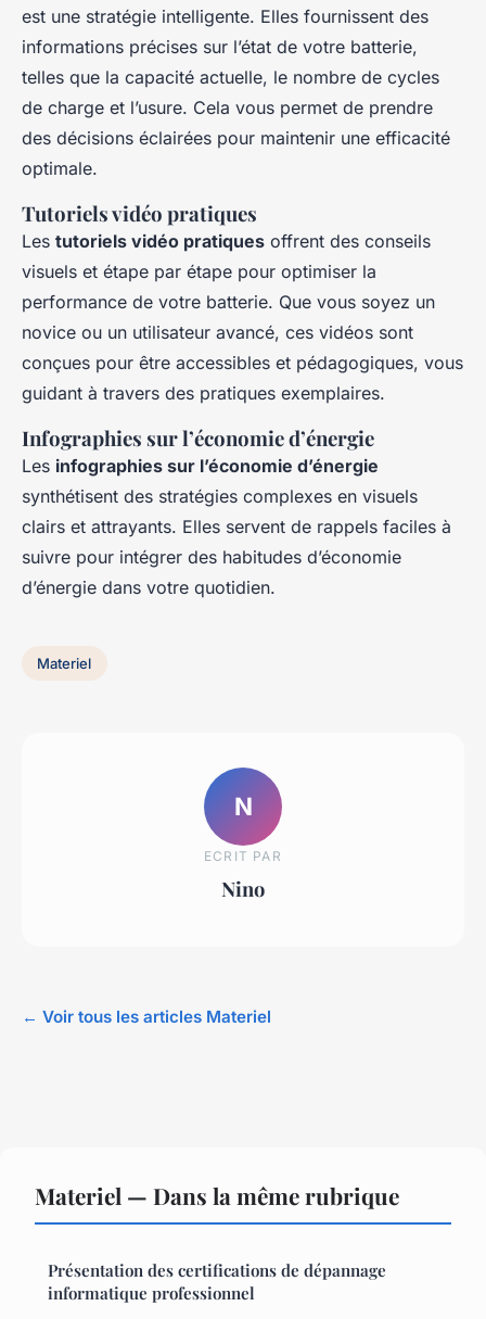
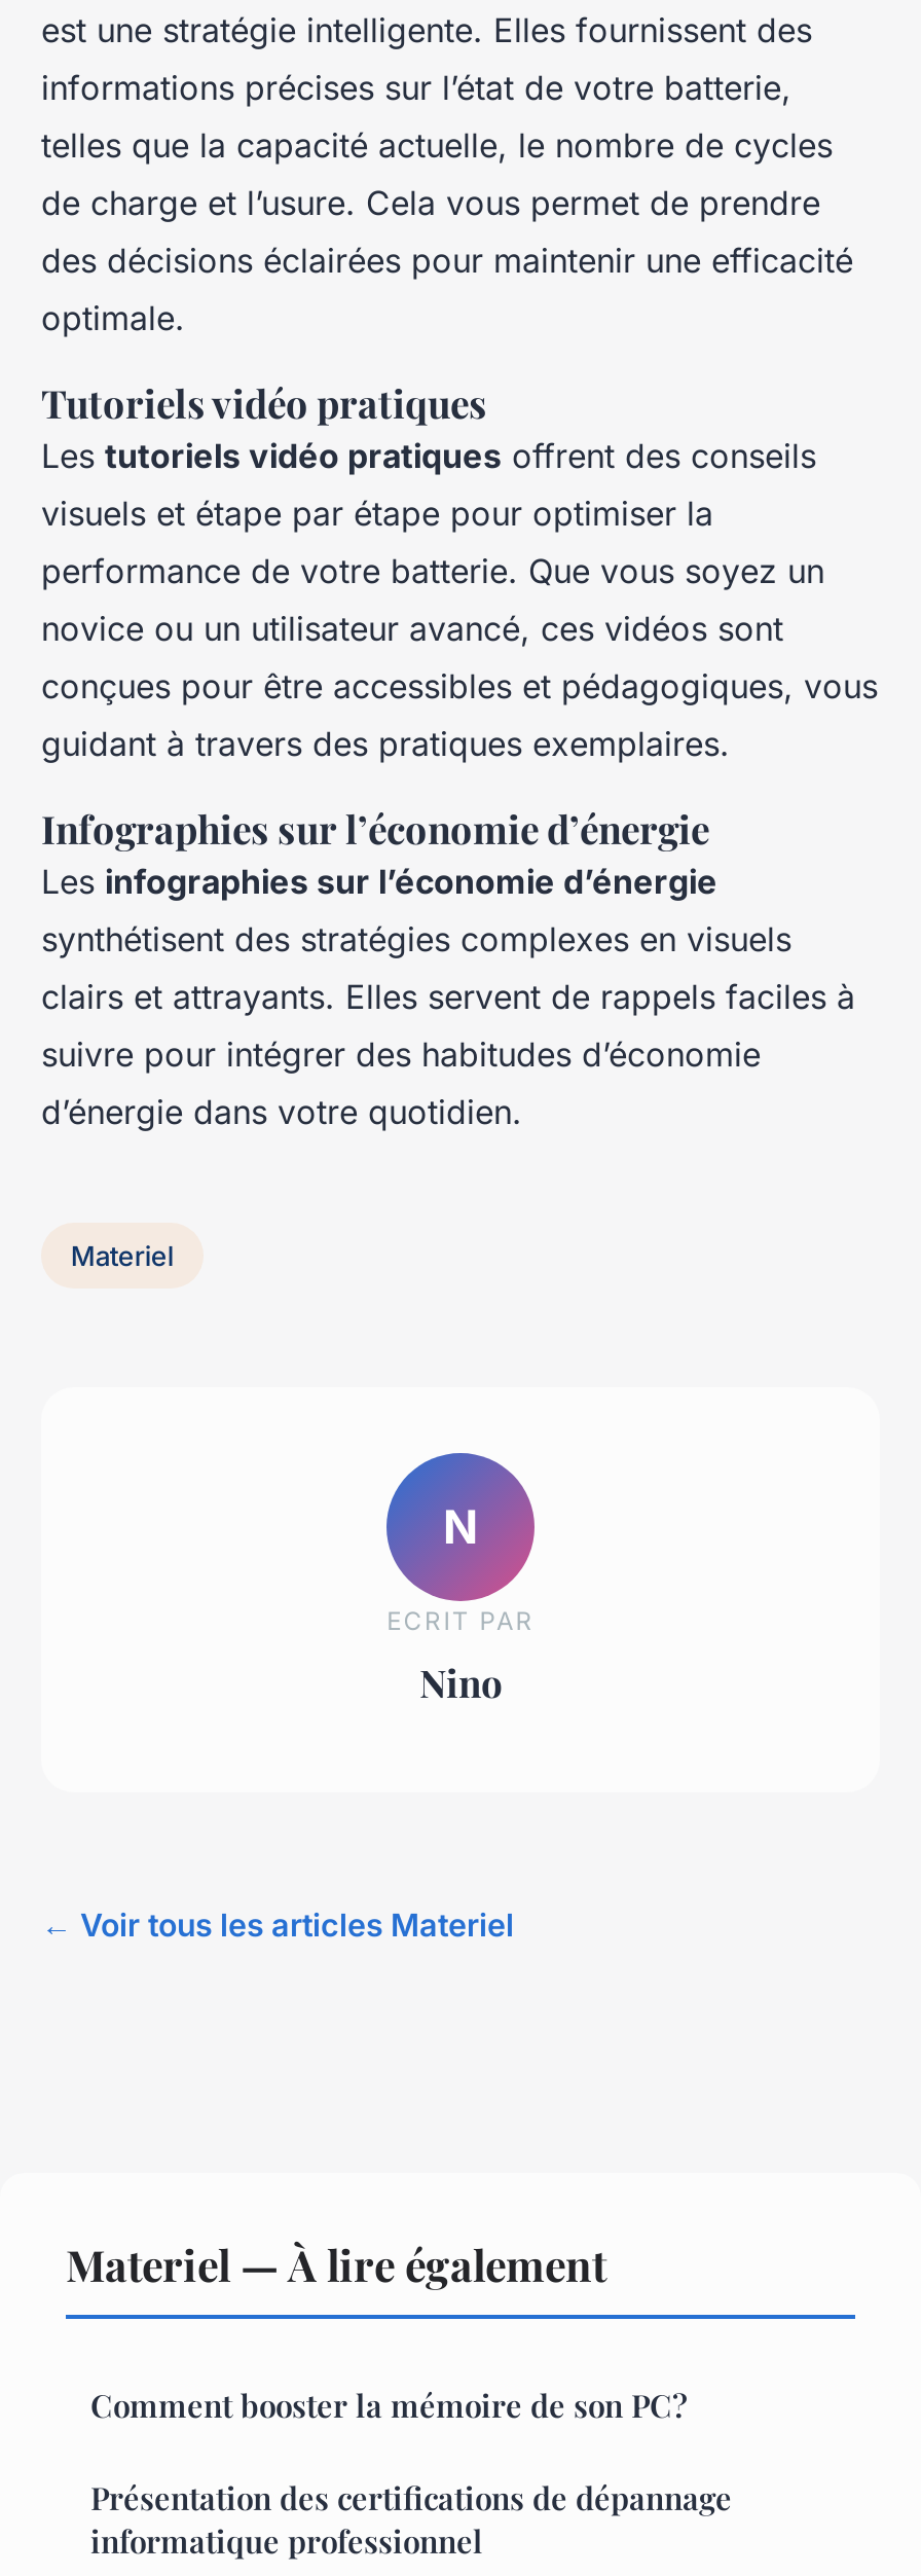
[35,1180,399,1211] Materiel — Dans la même rubrique -> [66,2235,687,2426] Materiel — À lire également | Comment booster la mémoire de son PC?

